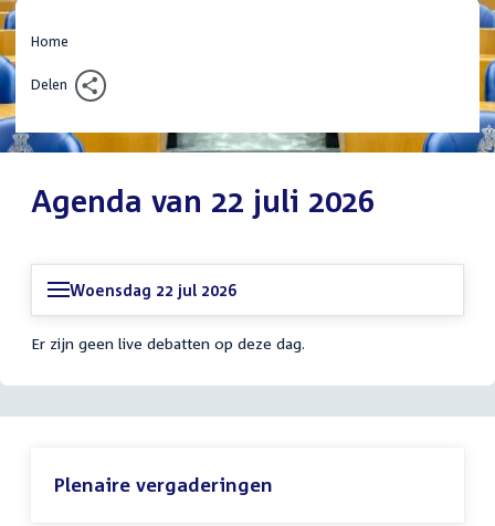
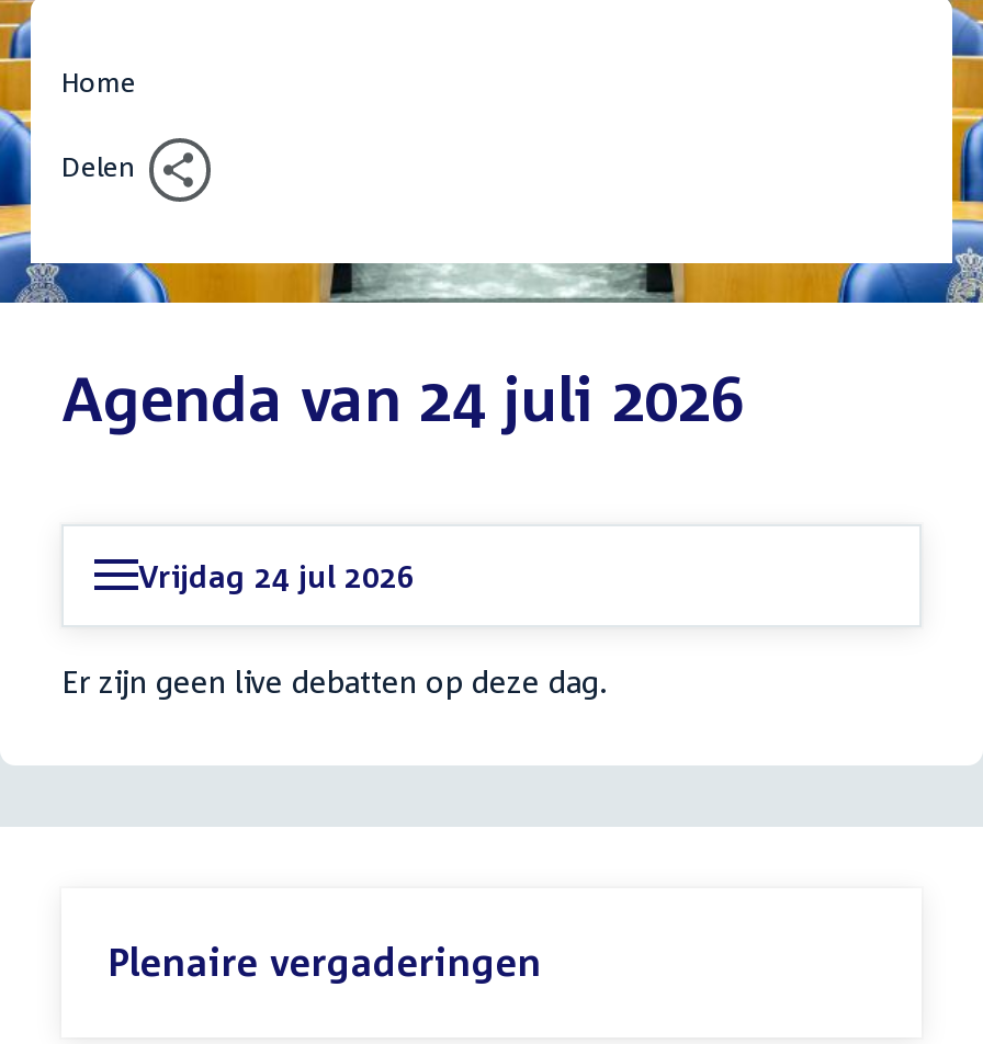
[31,182,375,218] Agenda van 22 juli 2026 -> [61,361,744,434] Agenda van 24 juli 2026
[70,280,236,299] Woensdag 22 jul 2026 -> [138,556,415,594] Vrijdag 24 jul 2026

